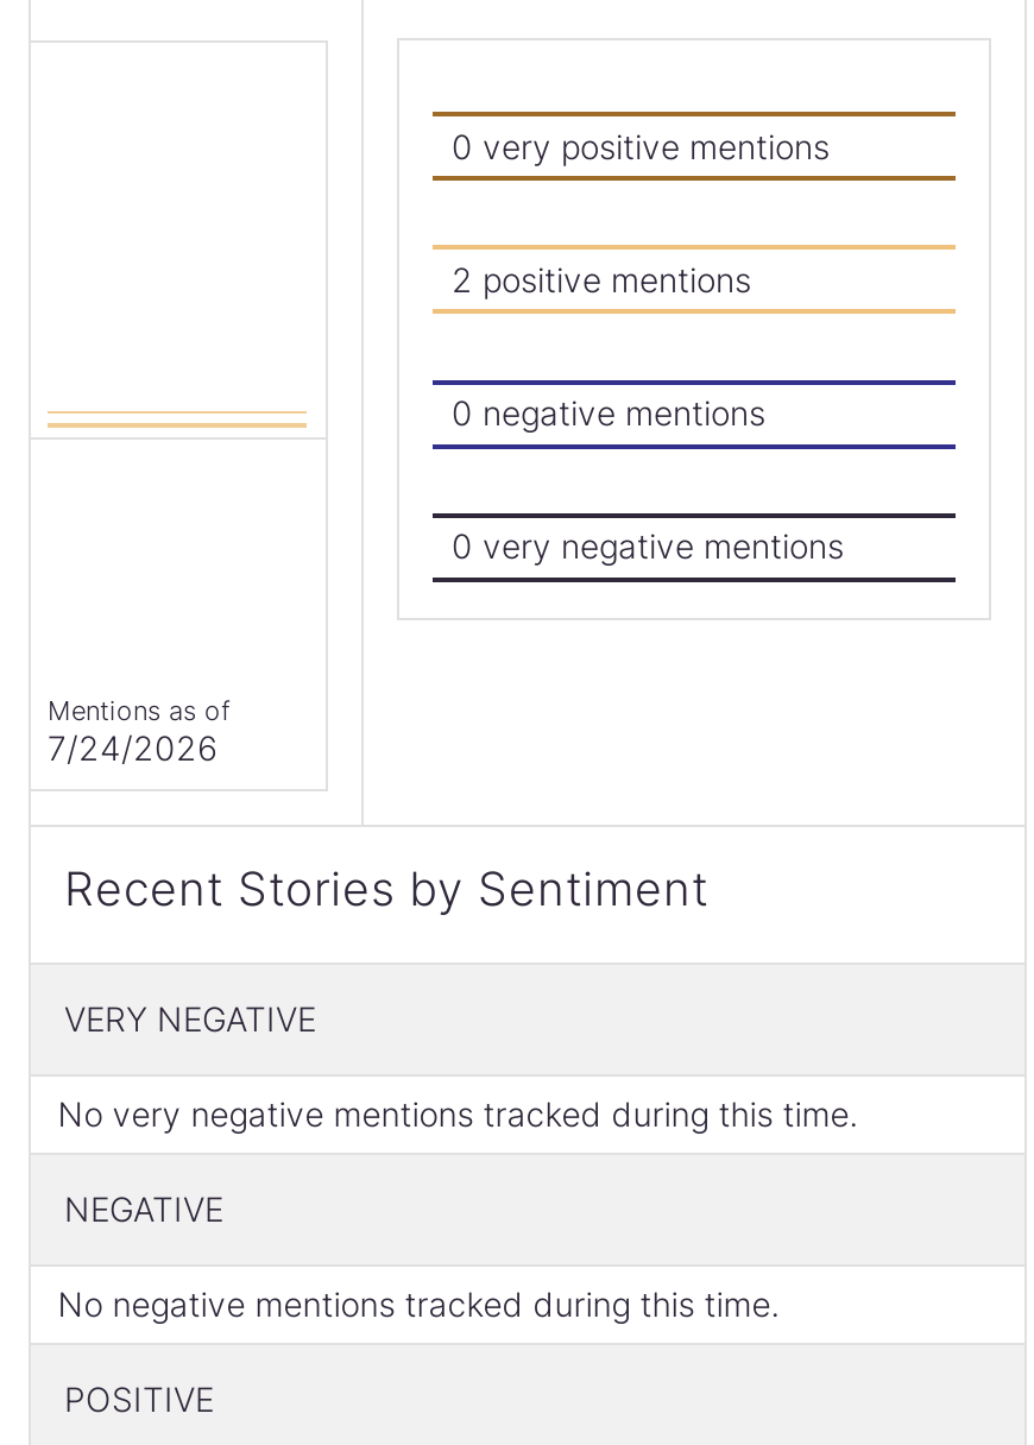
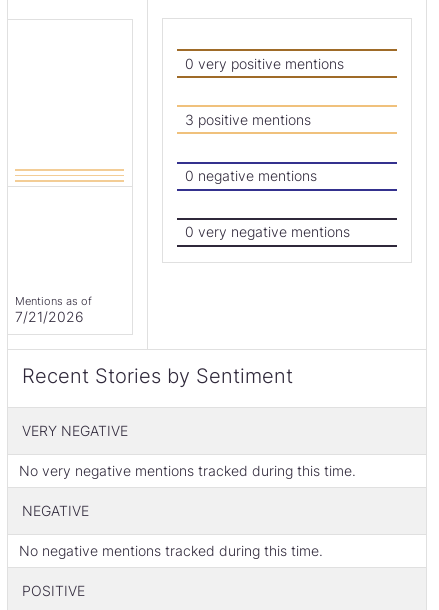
[452,259,751,299] 2 positive mentions -> [185,111,311,128] 3 positive mentions
[48,727,219,767] 7/24/2026 -> [15,308,84,325] 7/21/2026

